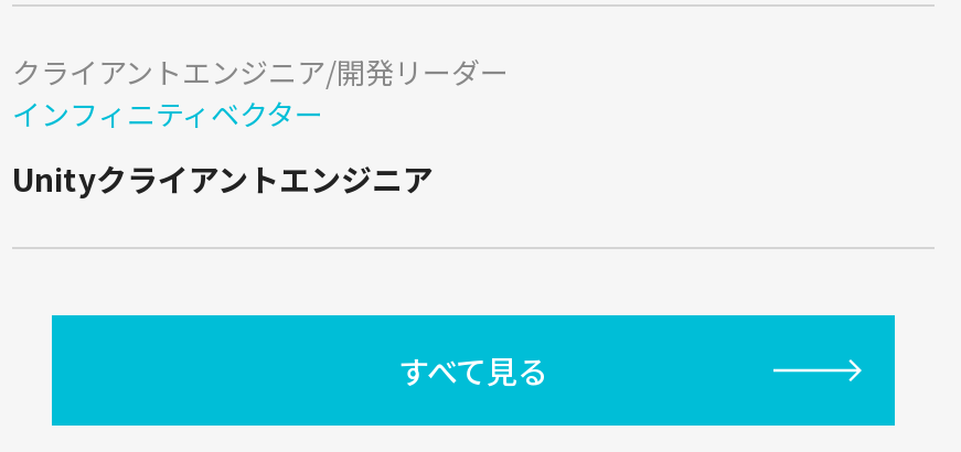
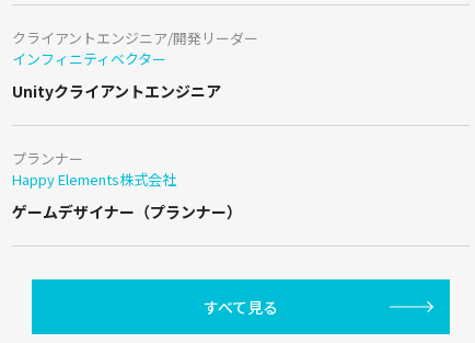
none -> [12,148,242,223] プランナー | Happy Elements株式会社 | ゲームデザイナー（プランナー）

